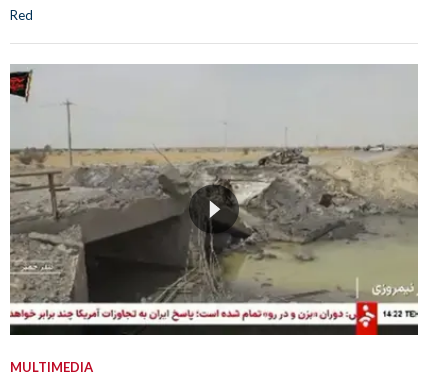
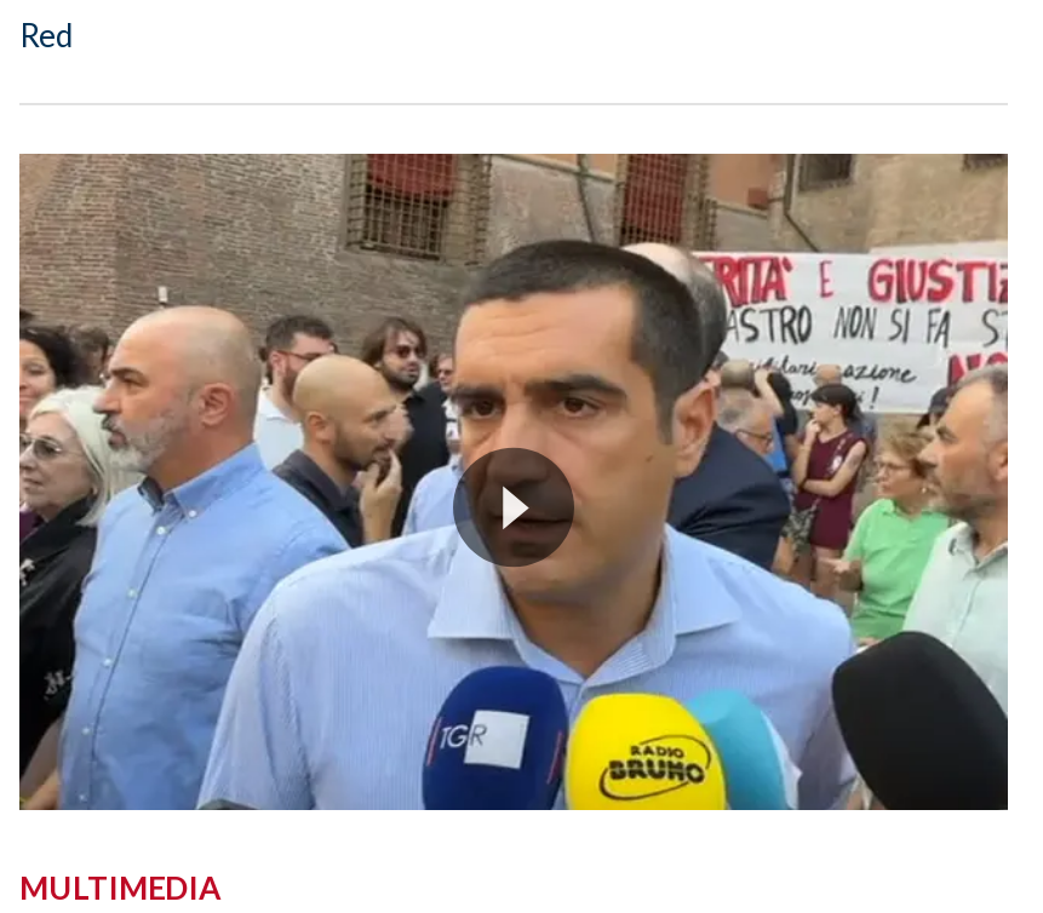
[9,64,418,336] [image] -> [17,153,1010,814] [image]

